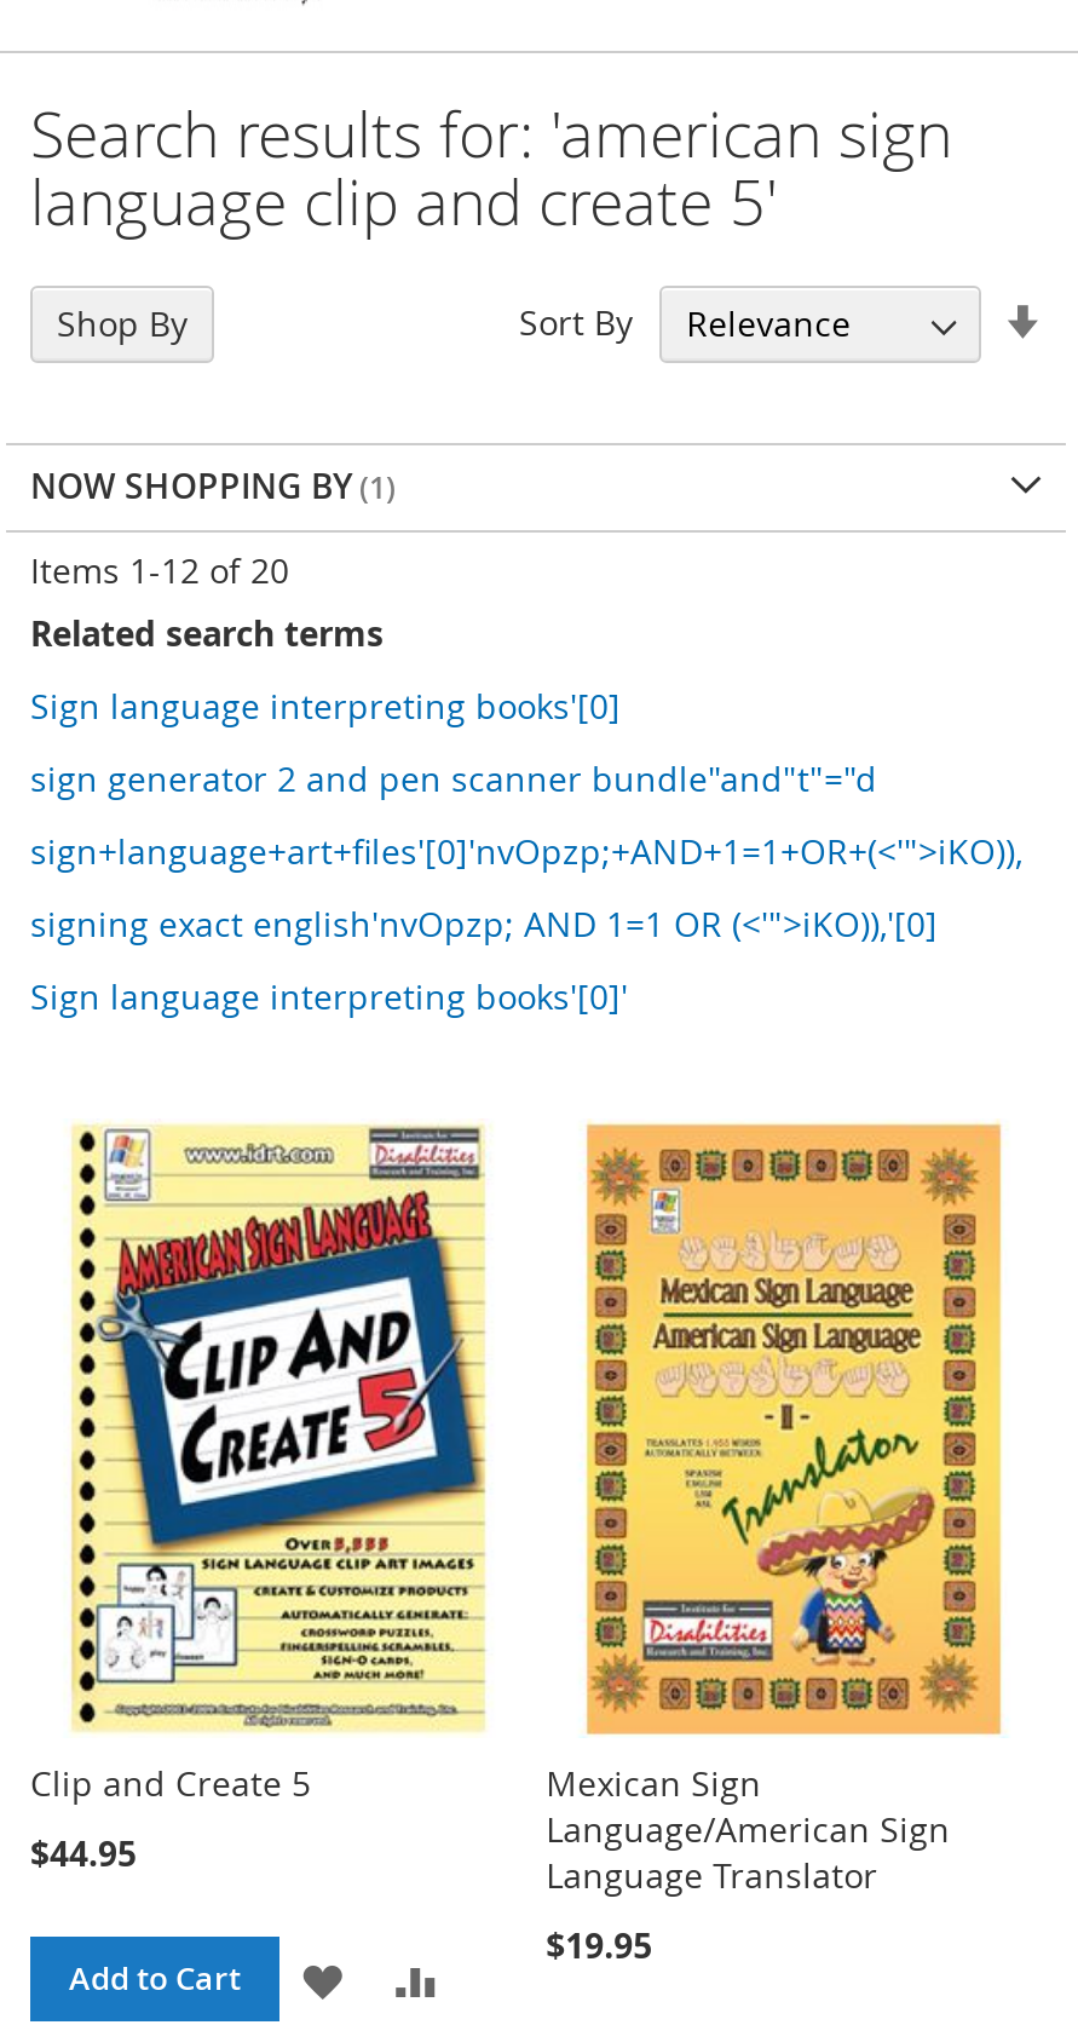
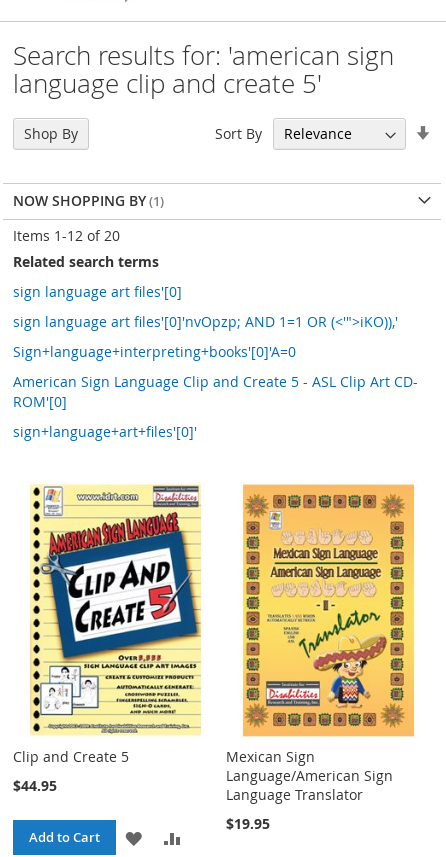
[30,683,621,729] Sign language interpreting books'[0] -> [13,282,182,301] sign language art files'[0]
[30,755,877,801] sign generator 2 and pen scanner bundle"and"t"="d -> [13,312,398,331] sign language art files'[0]'nvOpzp; AND 1=1 OR (<'">iKO)),'
[30,828,1022,874] sign+language+art+files'[0]'nvOpzp;+AND+1=1+OR+(<'">iKO)), -> [13,342,296,361] Sign+language+interpreting+books'[0]'A=0
[30,901,938,947] signing exact english'nvOpzp; AND 1=1 OR (<'">iKO)),'[0] -> [13,372,418,411] American Sign Language Clip and Create 5 - ASL Clip Art CD- | ROM'[0]
[30,973,628,1019] Sign language interpreting books'[0]' -> [13,422,197,441] sign+language+art+files'[0]'

